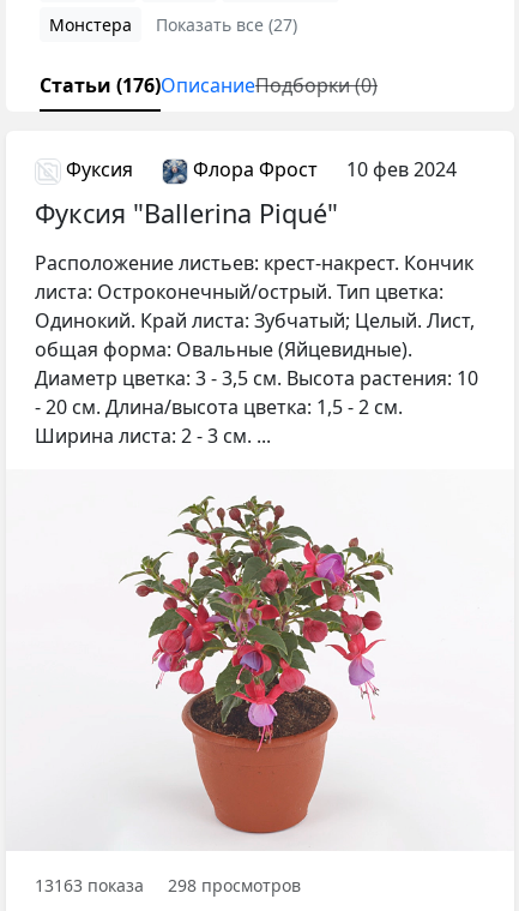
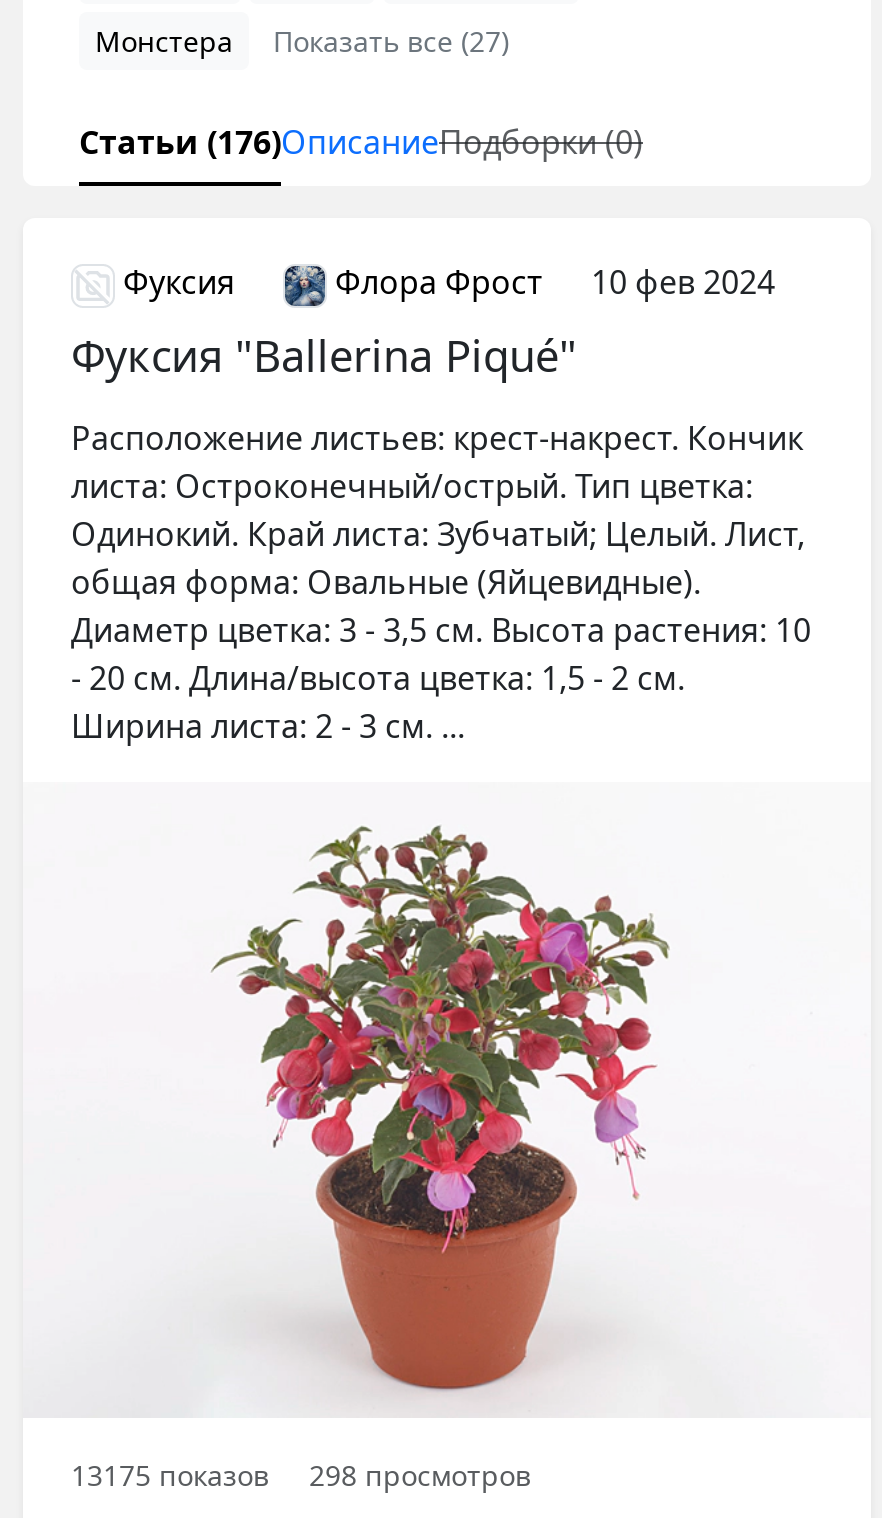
[35,874,301,897] 13163 показа 298 просмотров -> [71,1456,531,1494] 13175 показов 298 просмотров

